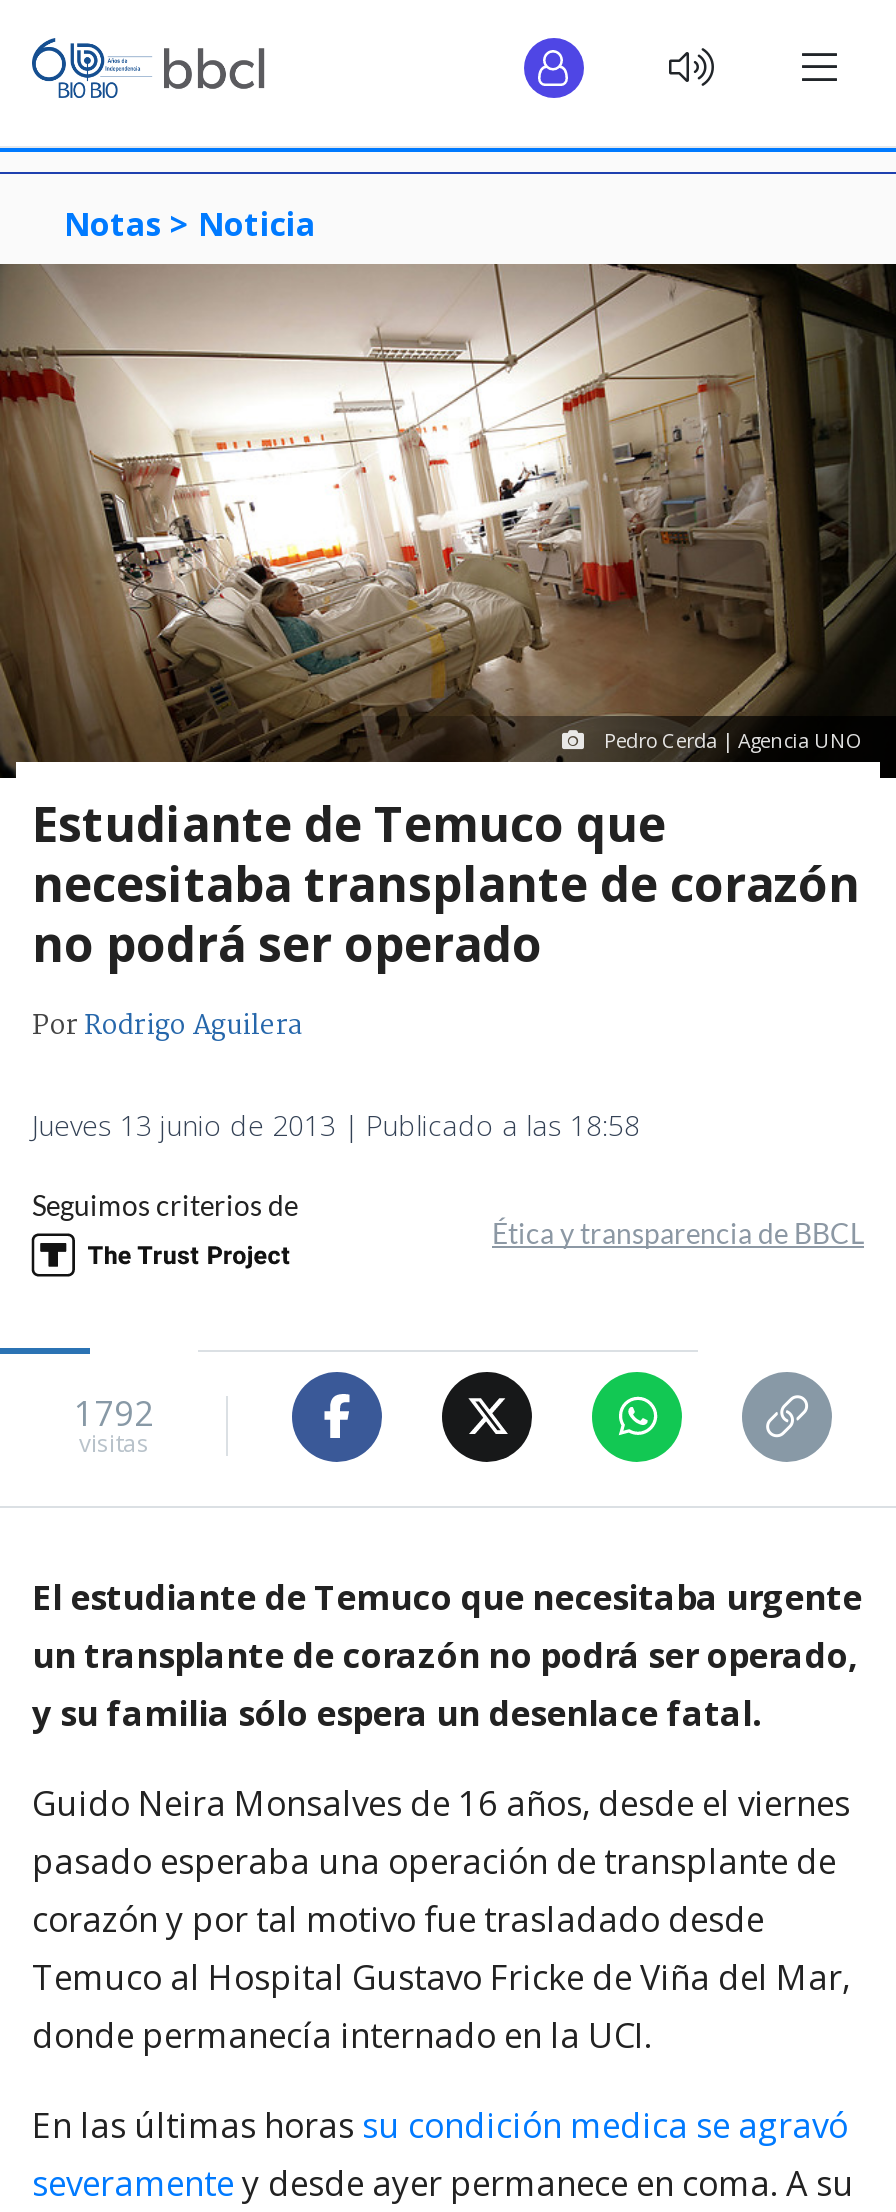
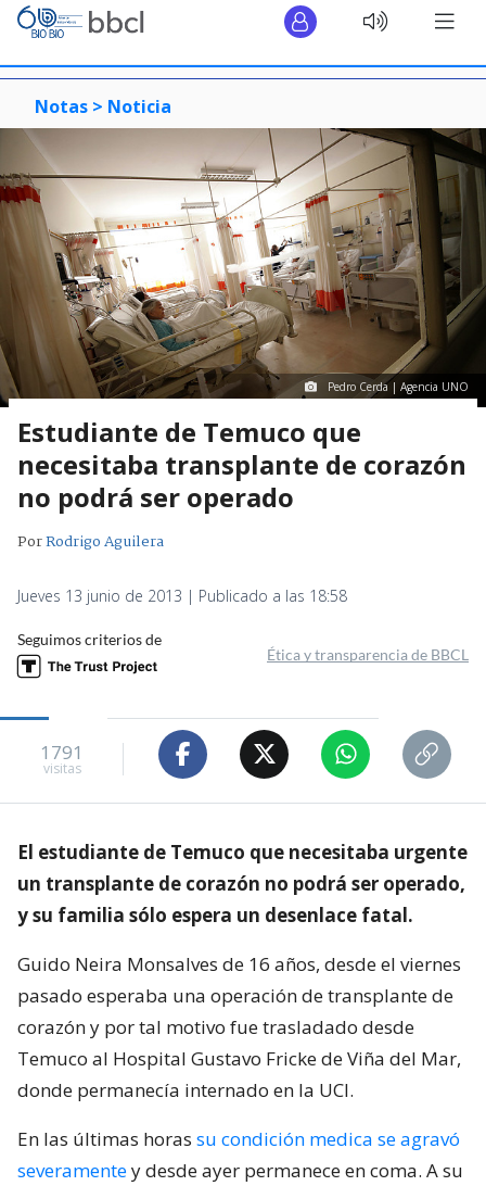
[74,1391,154,1437] 1792 -> [40,740,84,765] 1791

